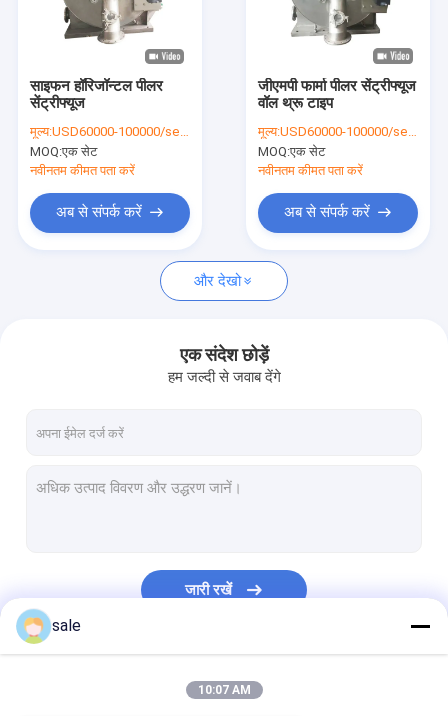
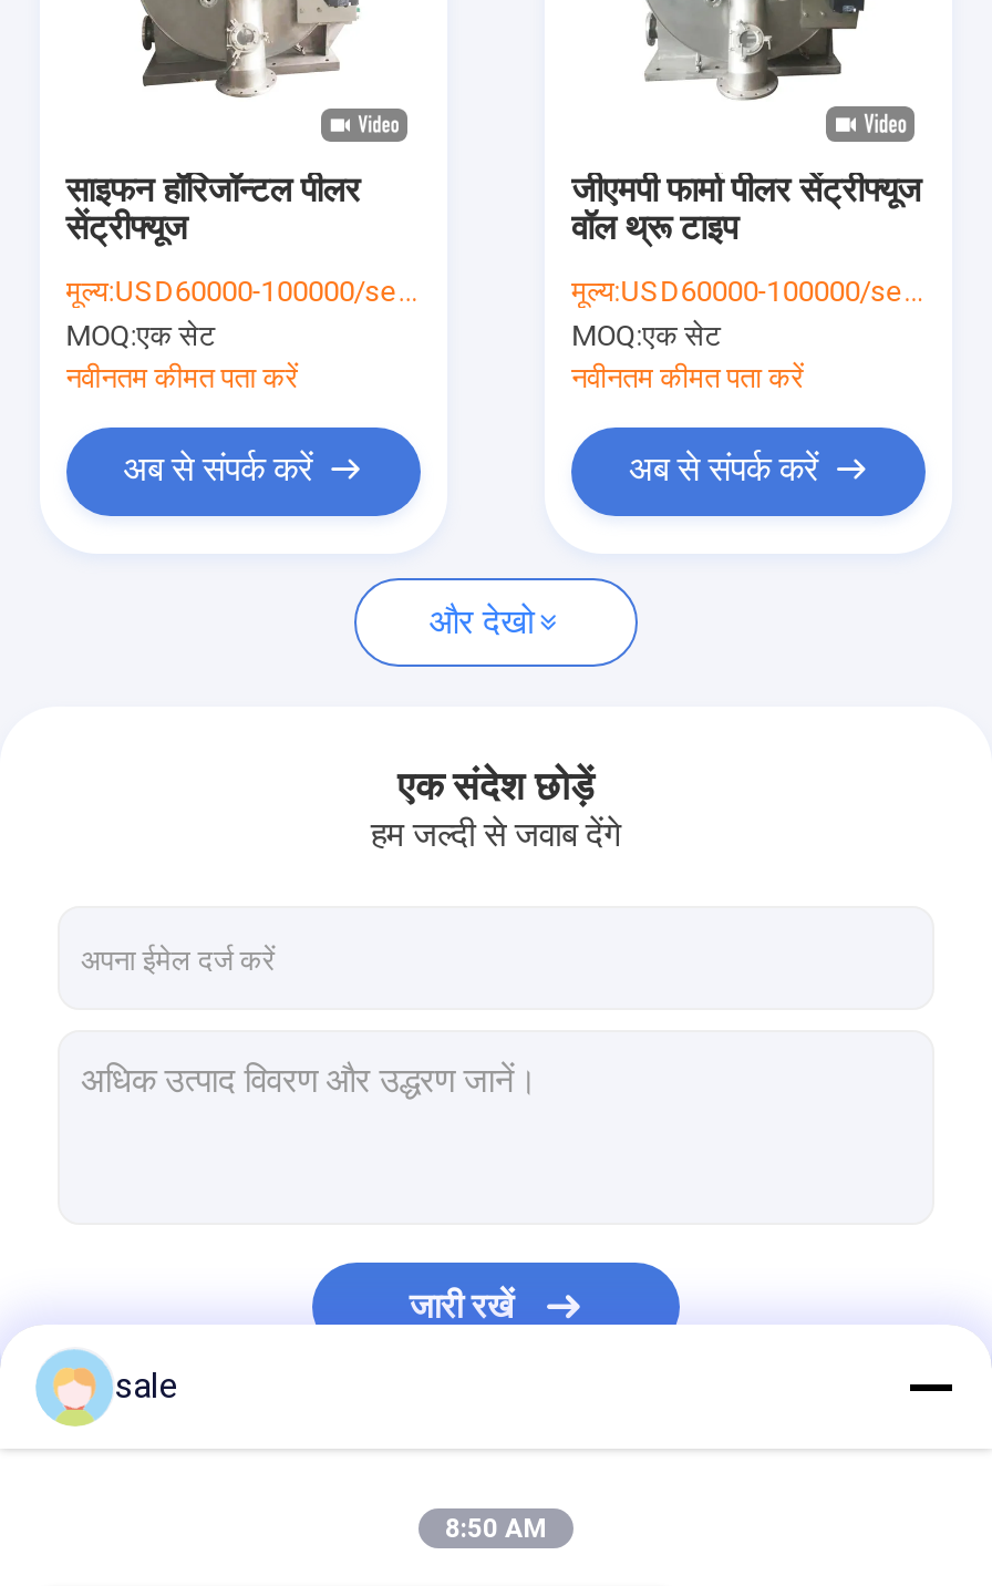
[197,683,250,697] 10:07 AM -> [445,1513,547,1544] 8:50 AM

